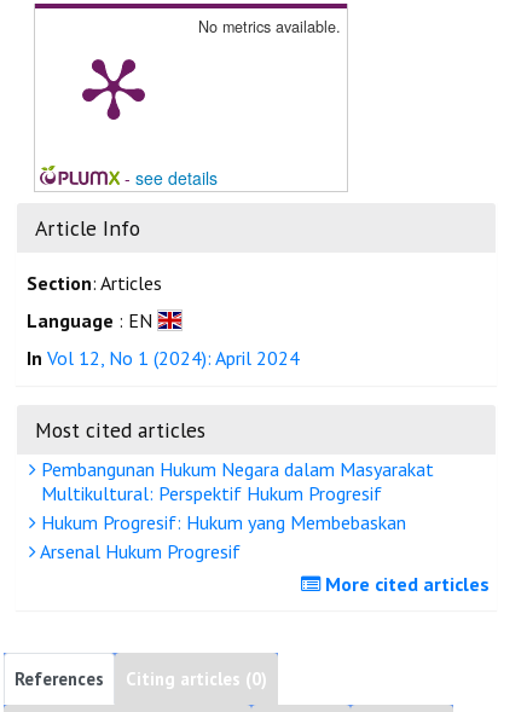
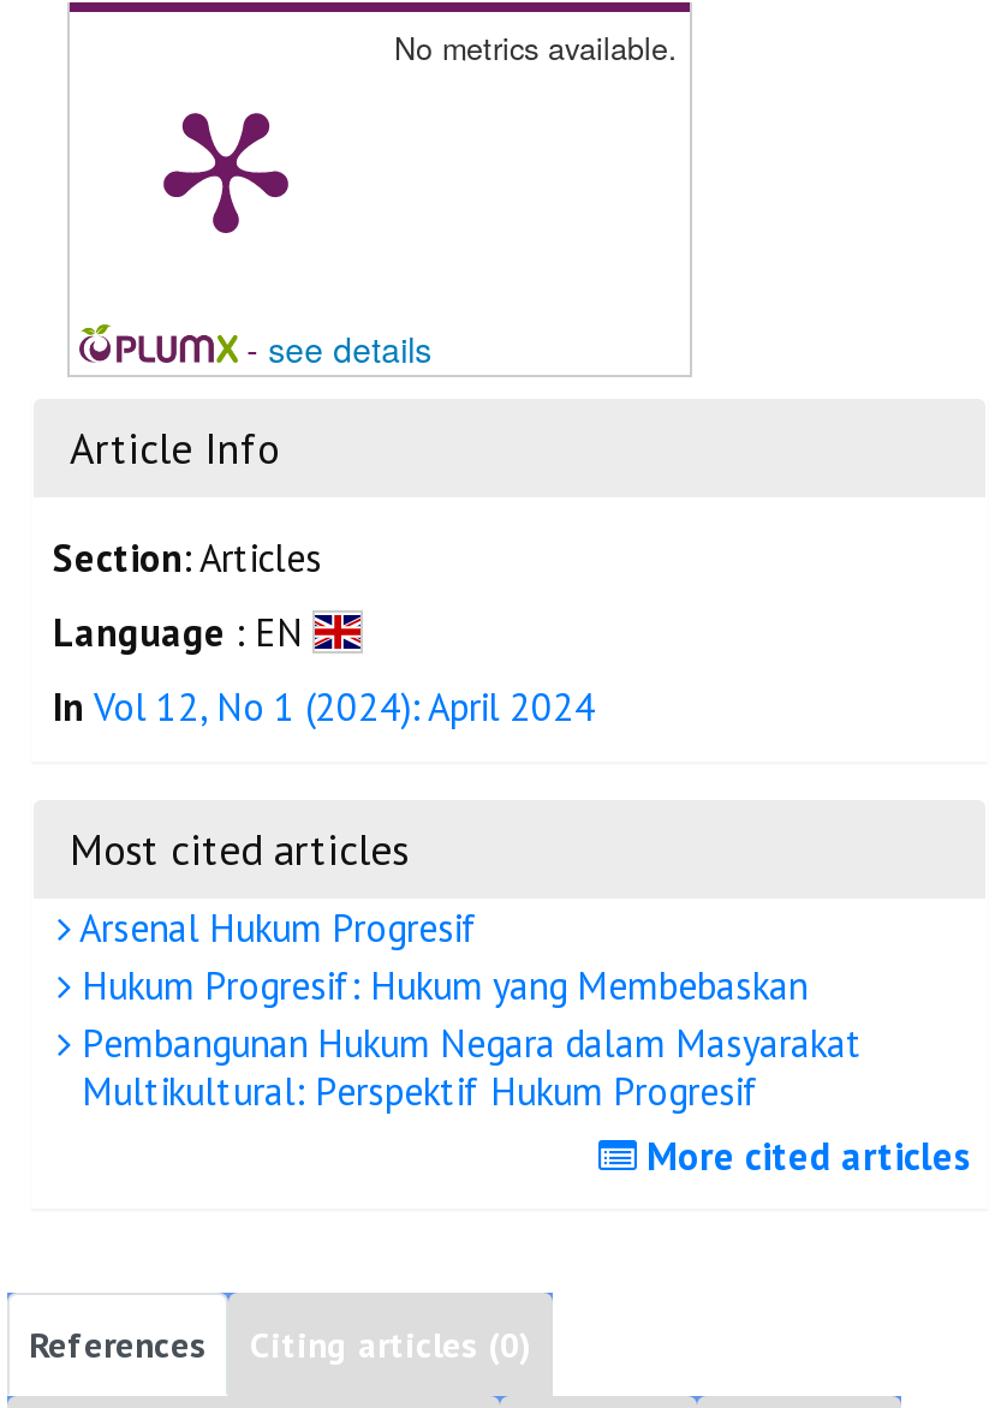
moved [36,456,434,505] -> [72,1018,863,1114]: Pembangunan Hukum Negara dalam Masyarakat | Multikultural: Perspektif Hukum Progresif
moved [36,510,406,563] -> [72,902,808,1008]: Hukum Progresif: Hukum yang Membebaskan | Arsenal Hukum Progresif

